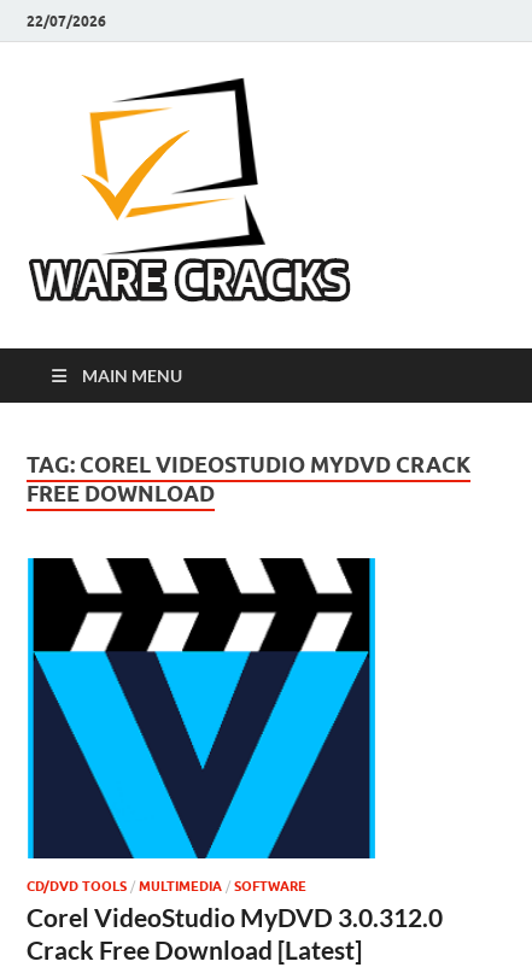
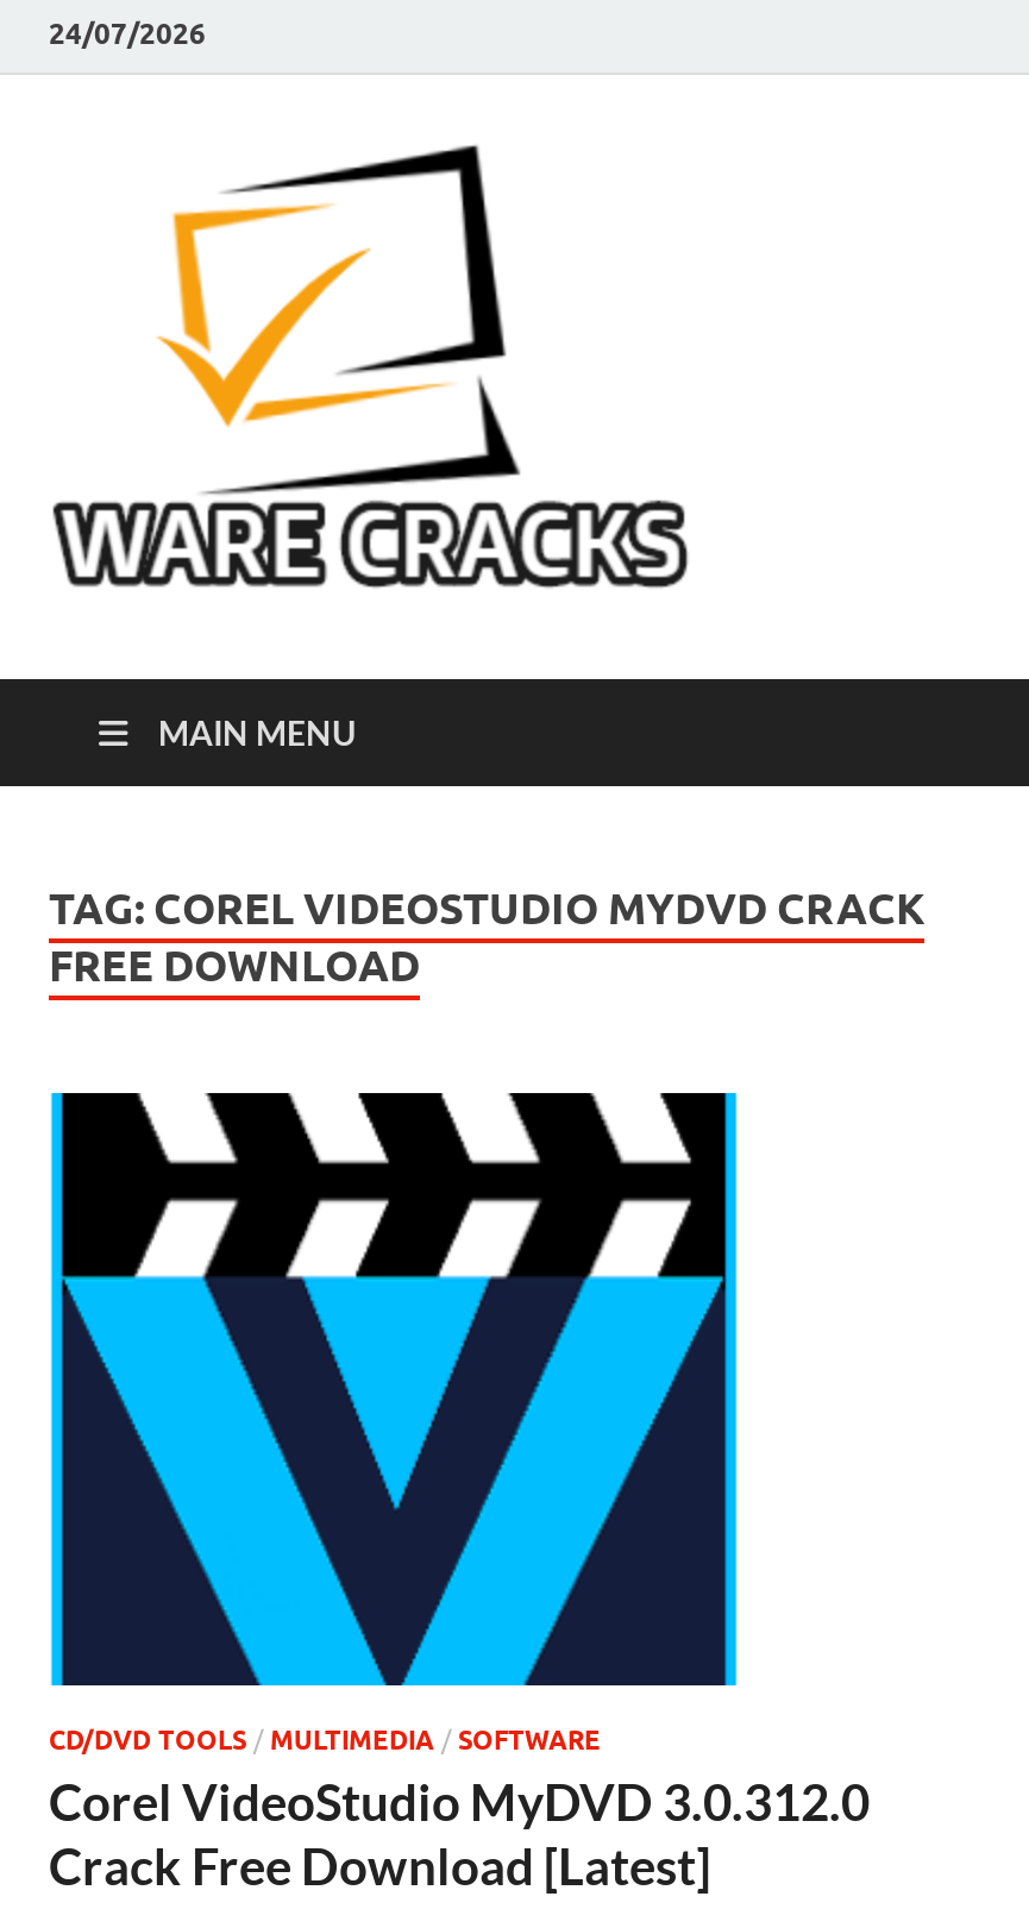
[27,11,106,30] 22/07/2026 -> [49,14,206,50] 24/07/2026

